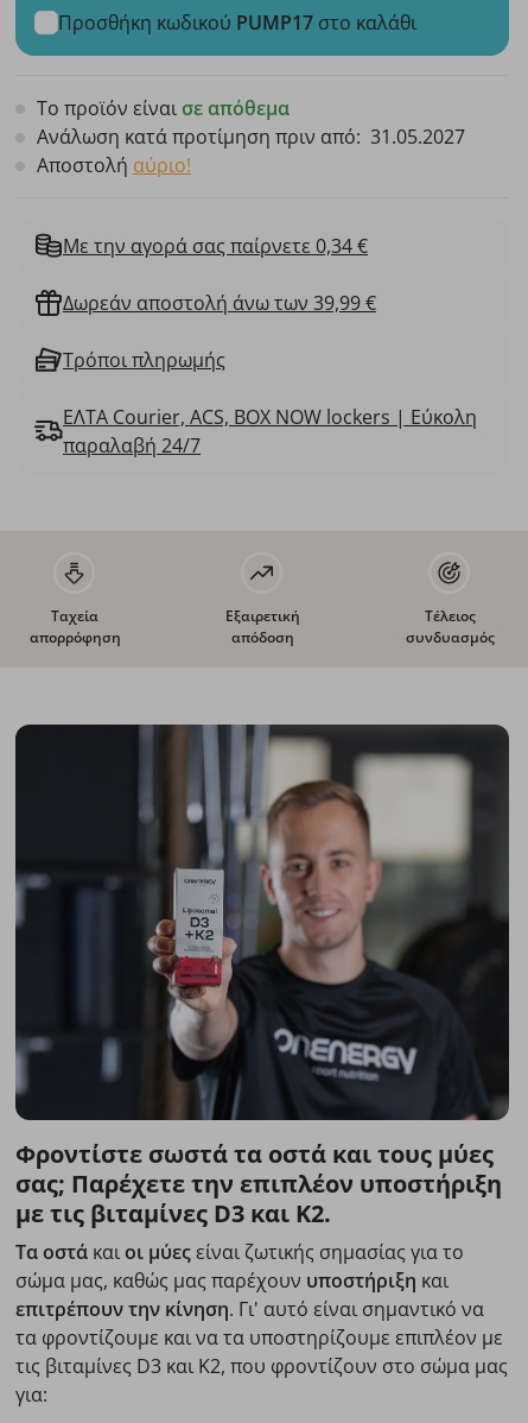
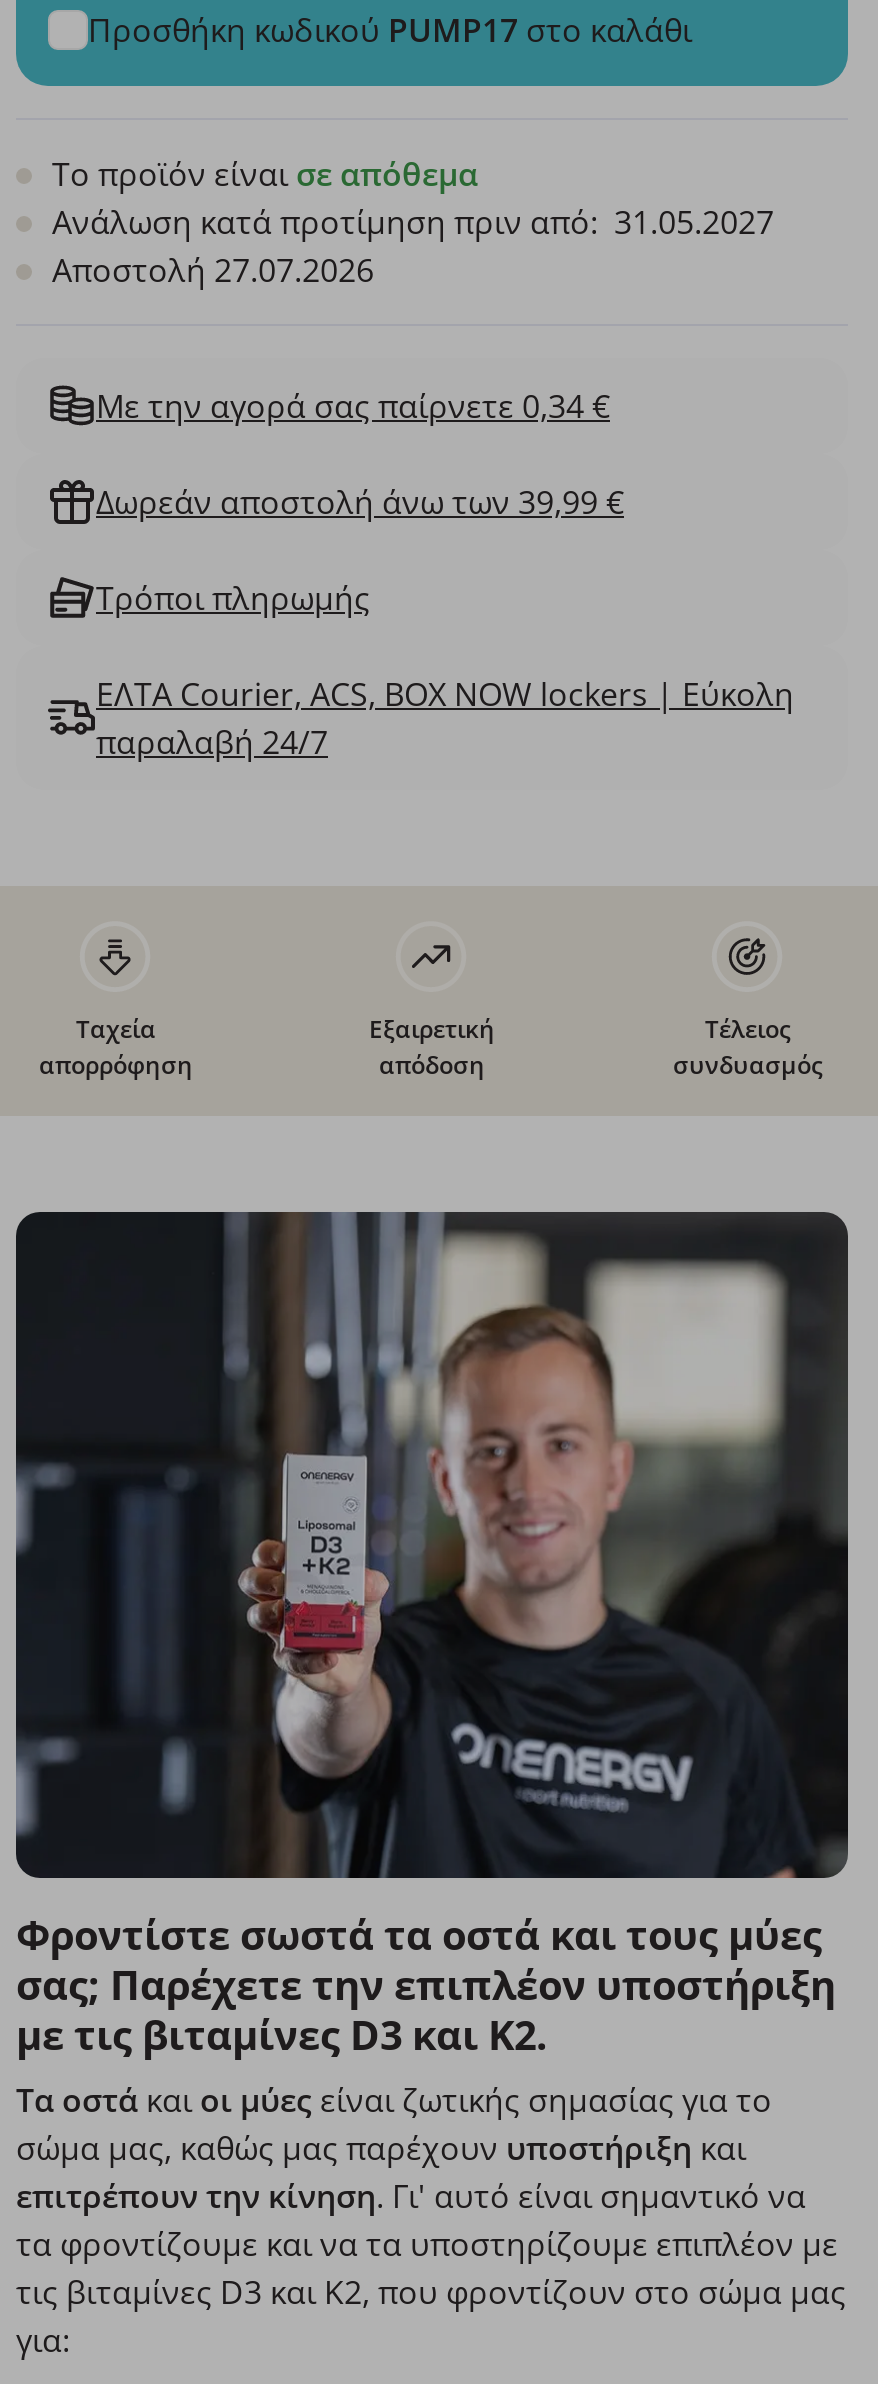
[37,153,191,179] Αποστολή αύριο! -> [52,249,374,293] Αποστολή 27.07.2026

